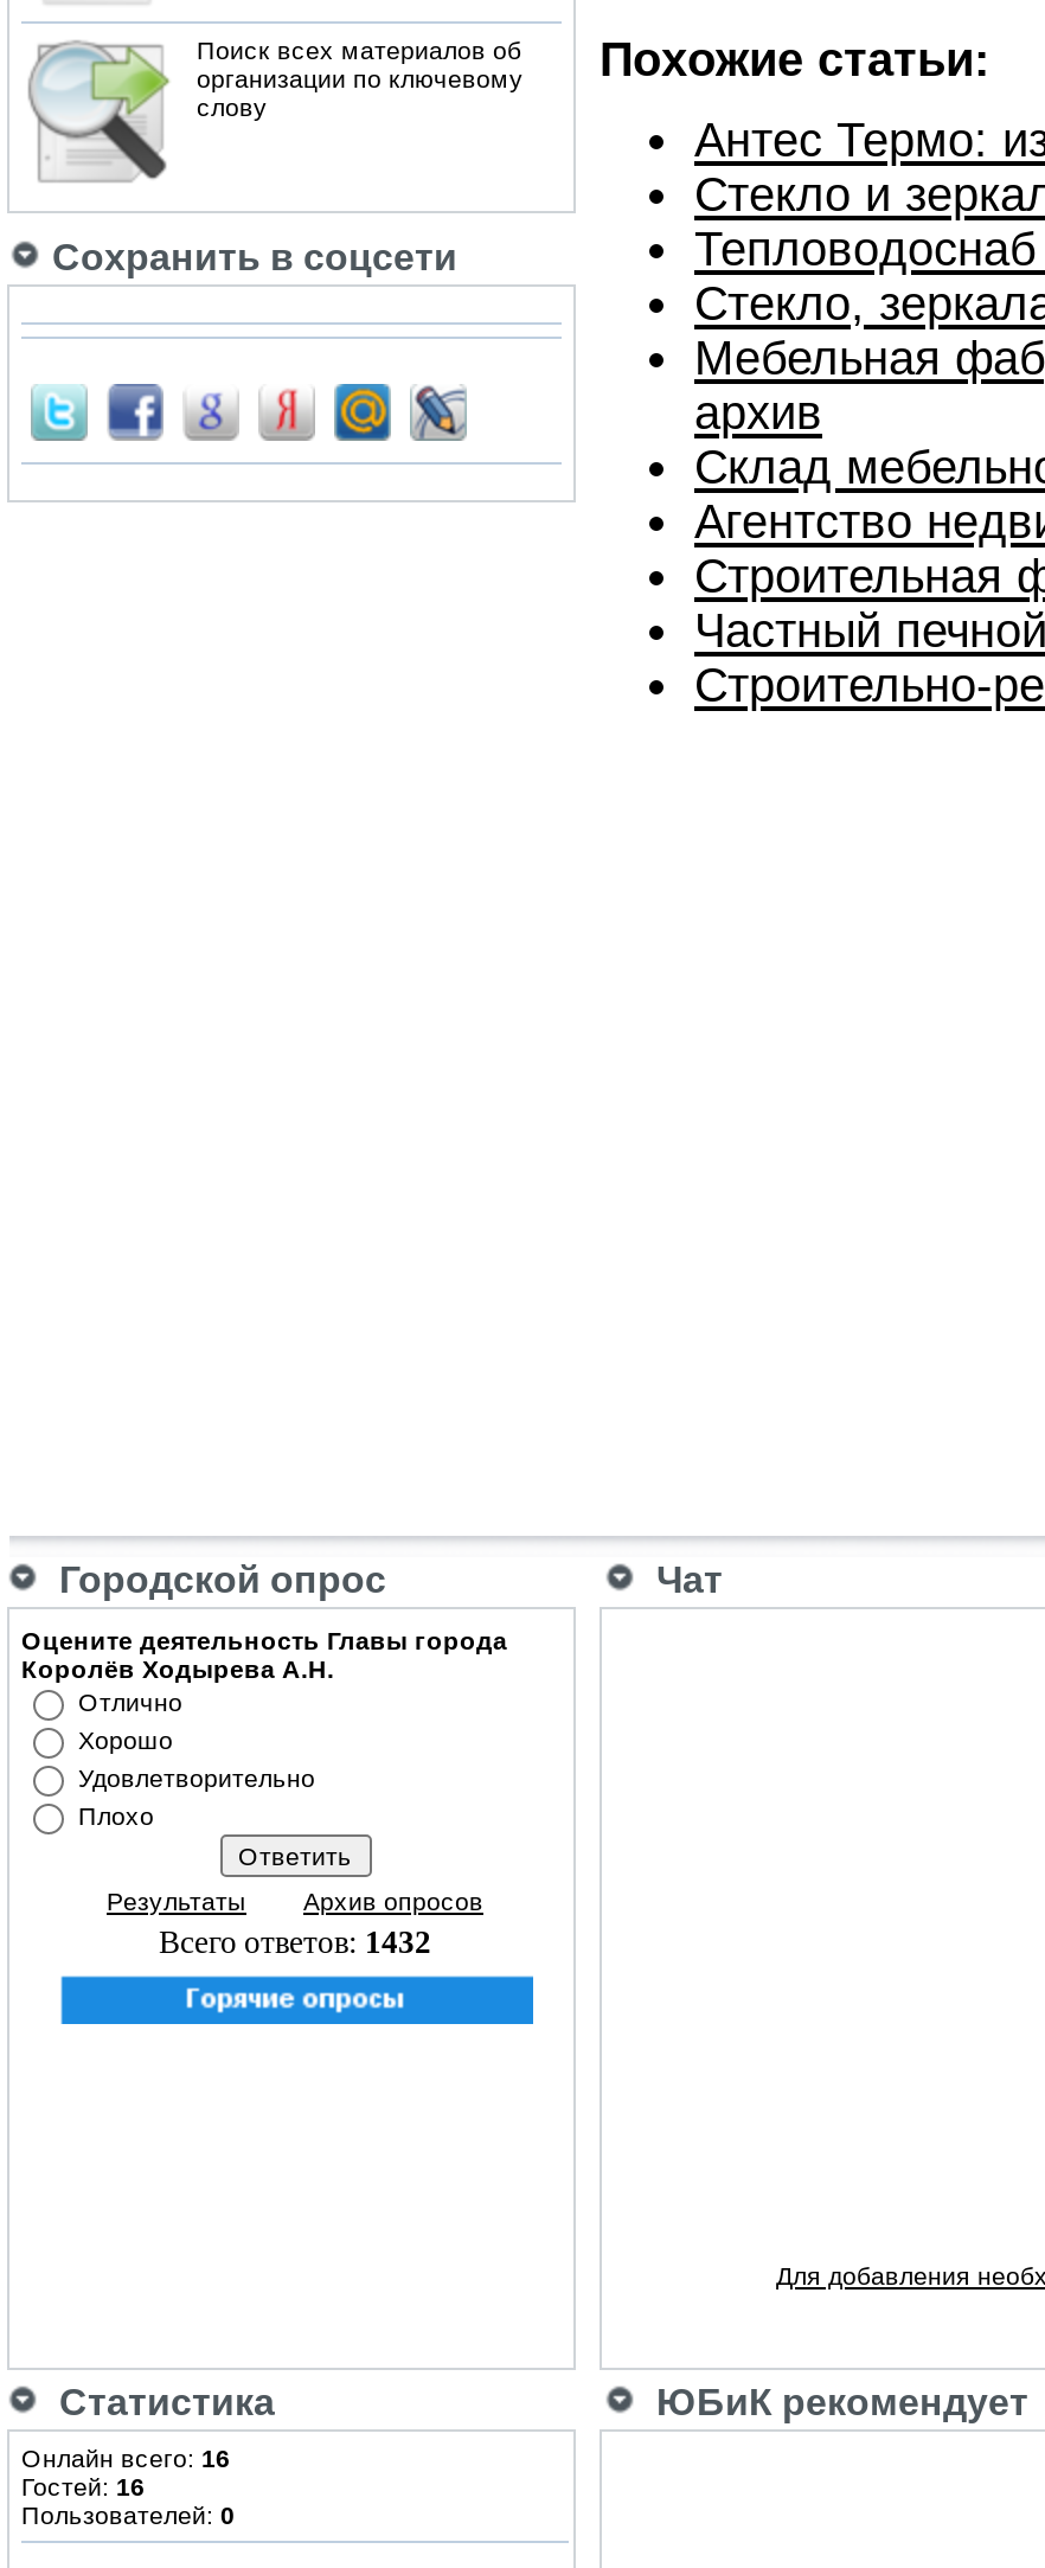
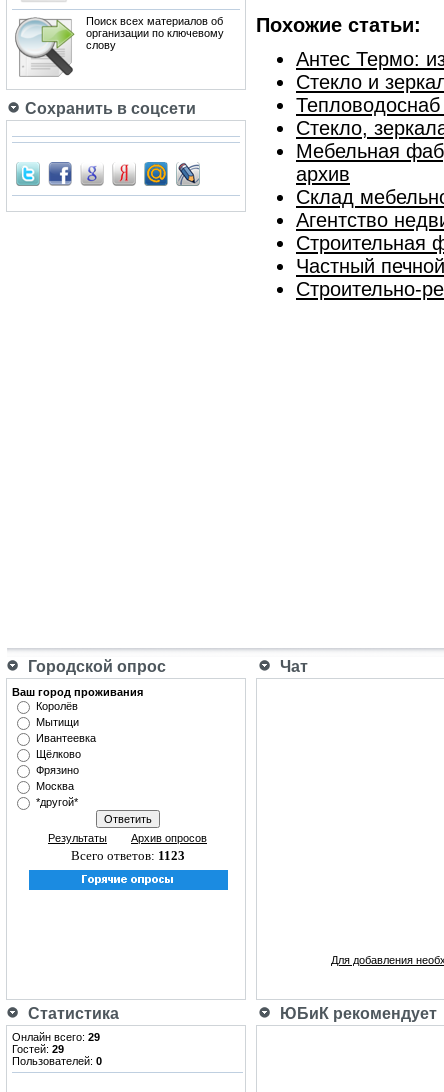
[21,1626,507,1830] Оцените деятельность Главы города | Королёв Ходырева А.Н. | Отлично | Хорошо | Удовлетворительно | Плохо -> [12,686,143,808] Ваш город проживания | Королёв | Мытищи | Ивантеевка | Щёлково | Фрязино | Москва | *другой*
moved [107,1887,483,1915] -> [48,832,207,844]: Результаты | Архив опросов
[159,1925,431,1960] Всего ответов: 1432 -> [70,848,184,863] Всего ответов: 1123
[21,2444,230,2472] Онлайн всего: 16 -> [12,1031,100,1043] Онлайн всего: 29
[21,2472,145,2500] Гостей: 16 -> [12,1043,64,1055] Гостей: 29

